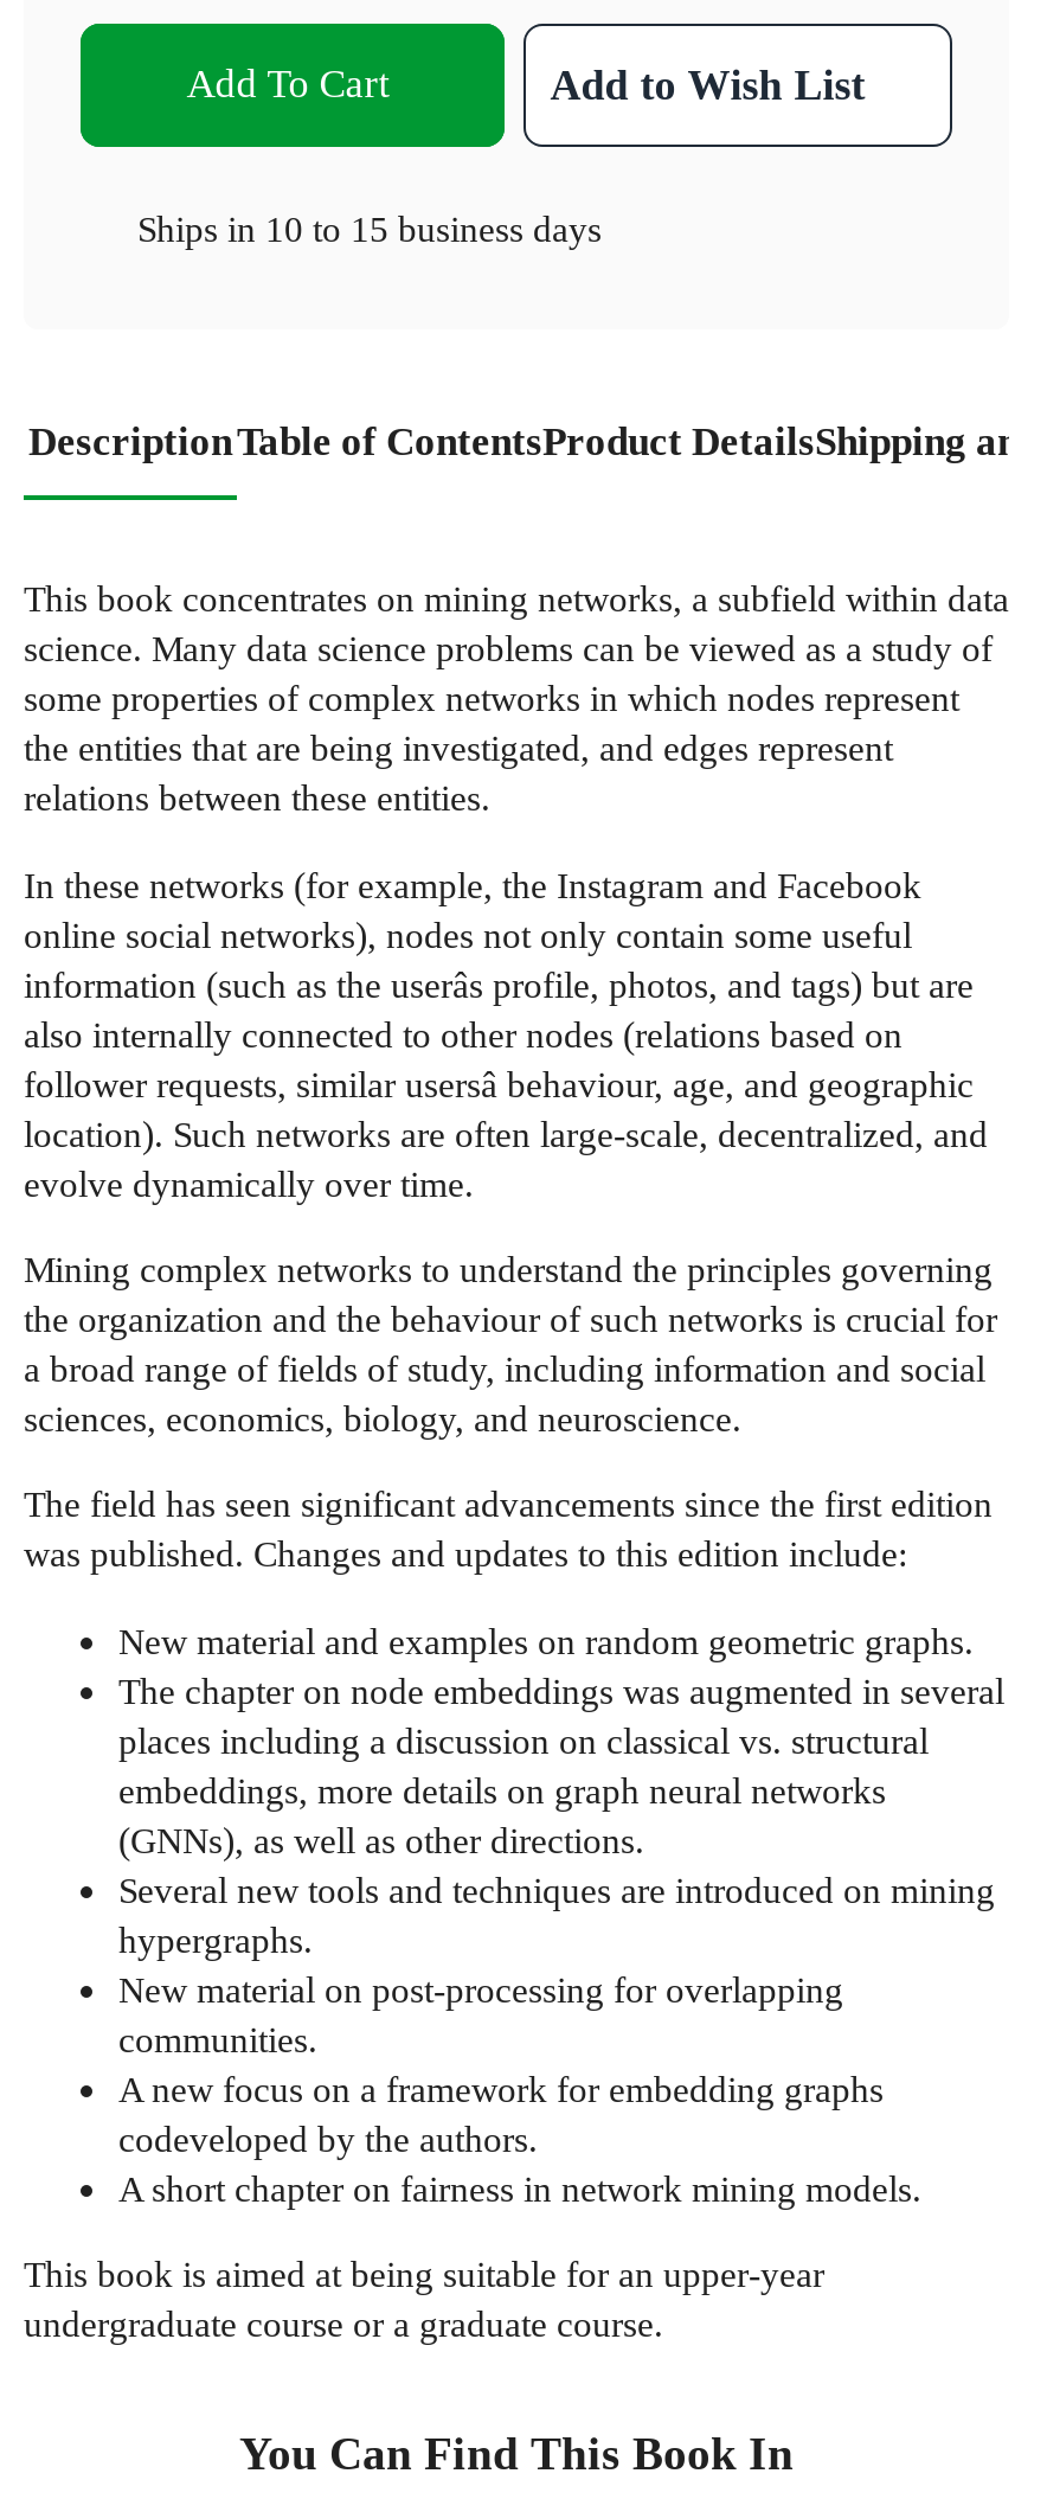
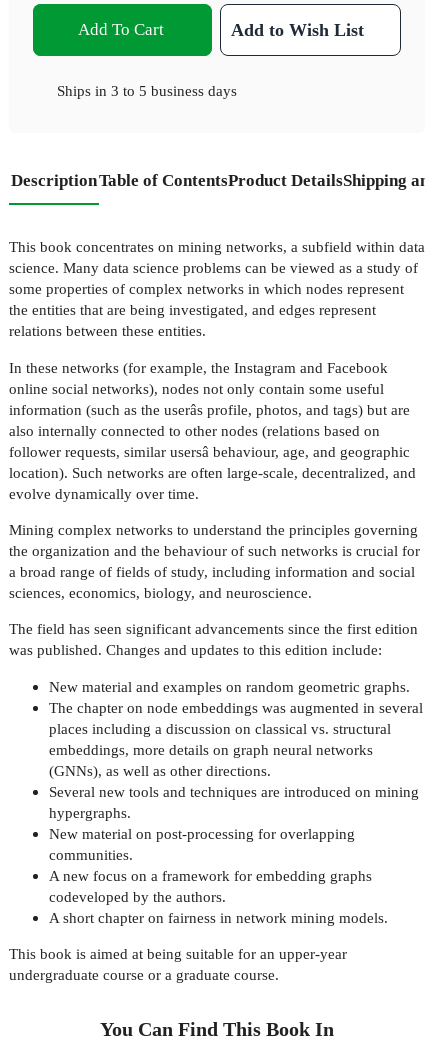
[137,208,602,249] Ships in 10 to 15 business days -> [57,82,237,99] Ships in 3 to 5 business days

